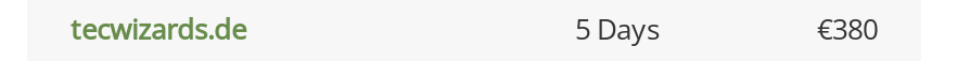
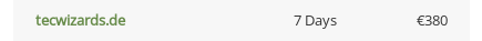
[575,10,660,48] 5 Days -> [293,10,336,30] 7 Days

